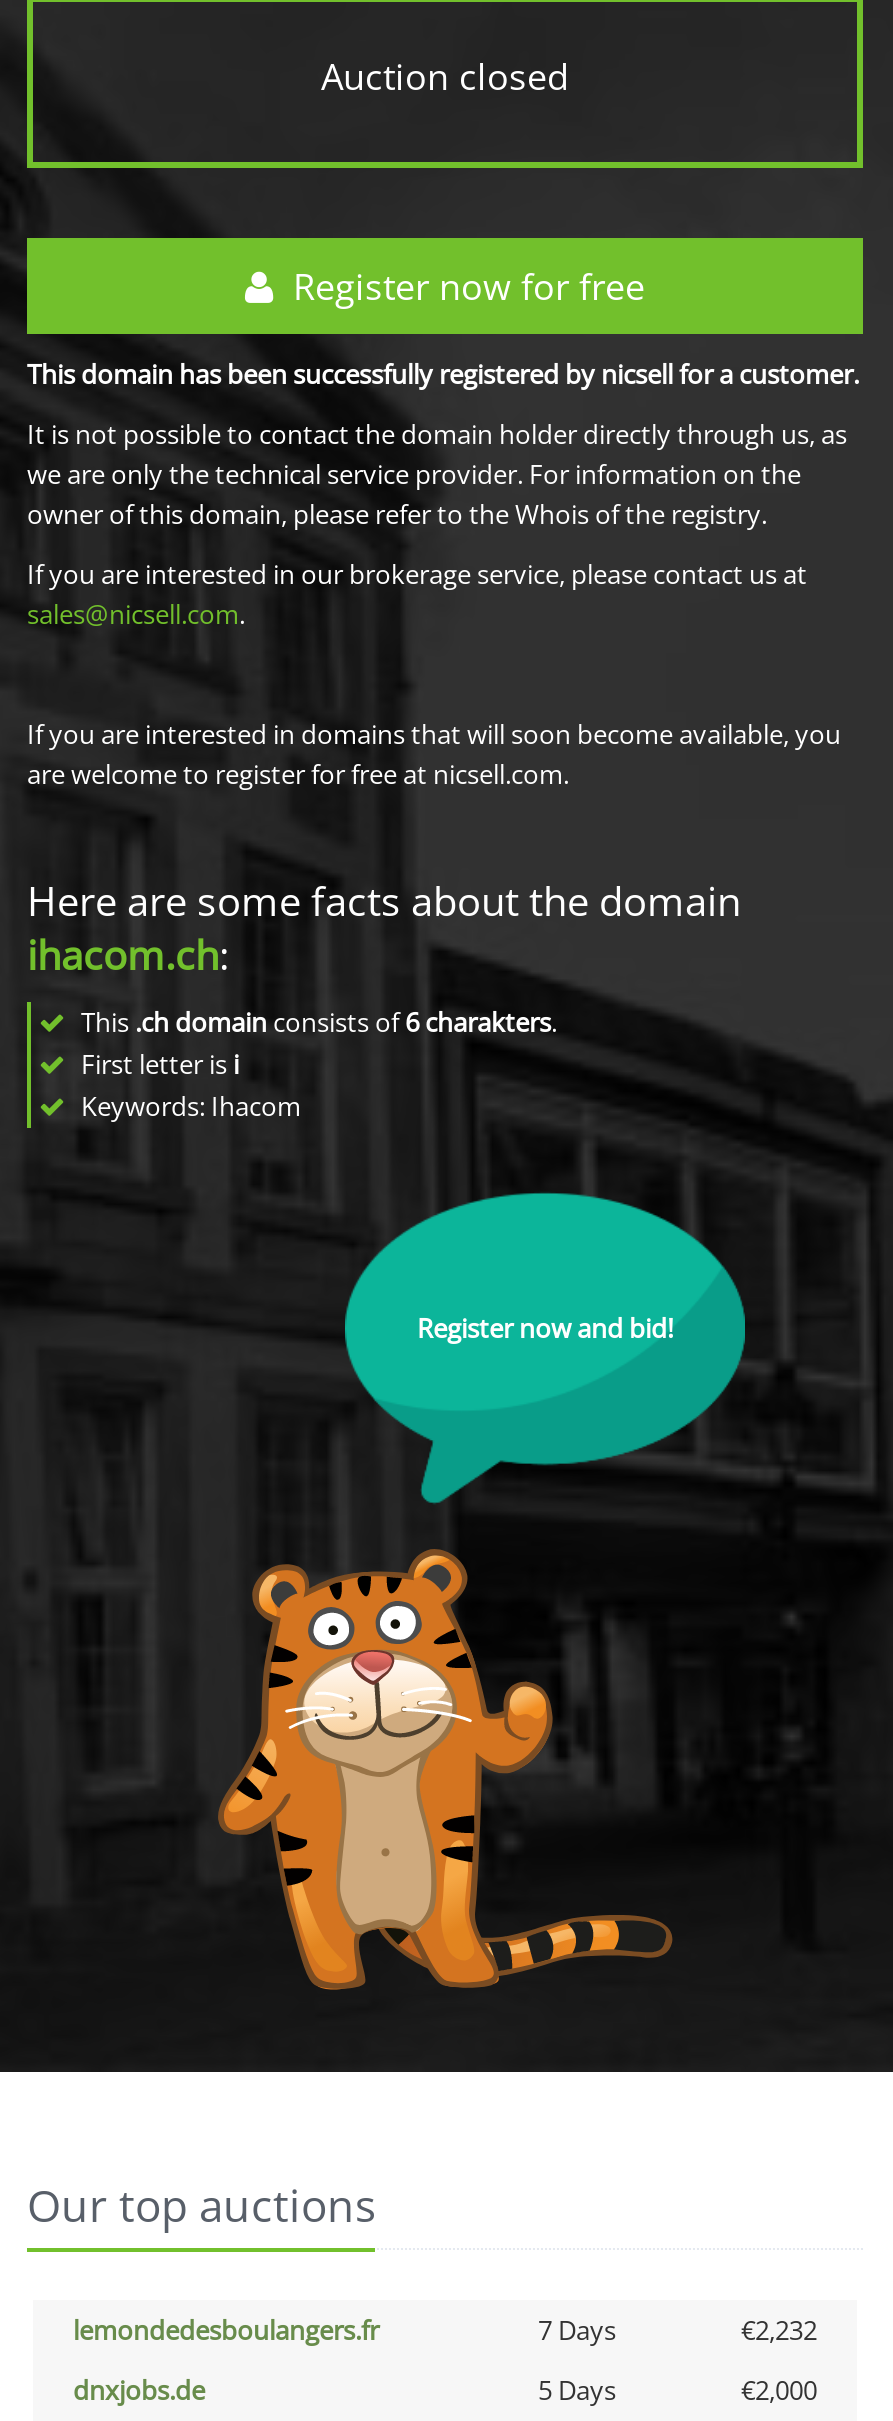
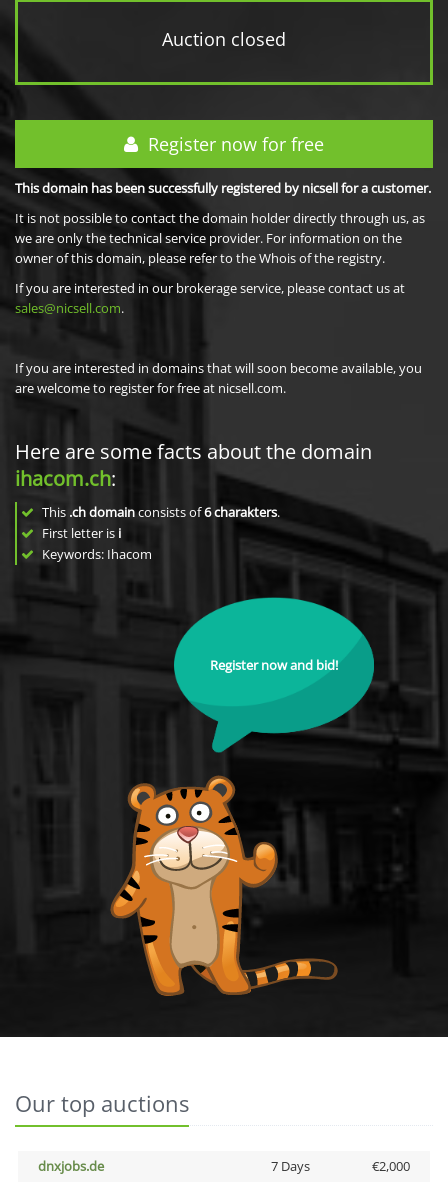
[73,2312,817,2348] lemondedesboulangers.fr | 7 Days | €2,232 -> none
[538,2372,616,2408] 5 Days -> [270,1157,309,1175] 7 Days

